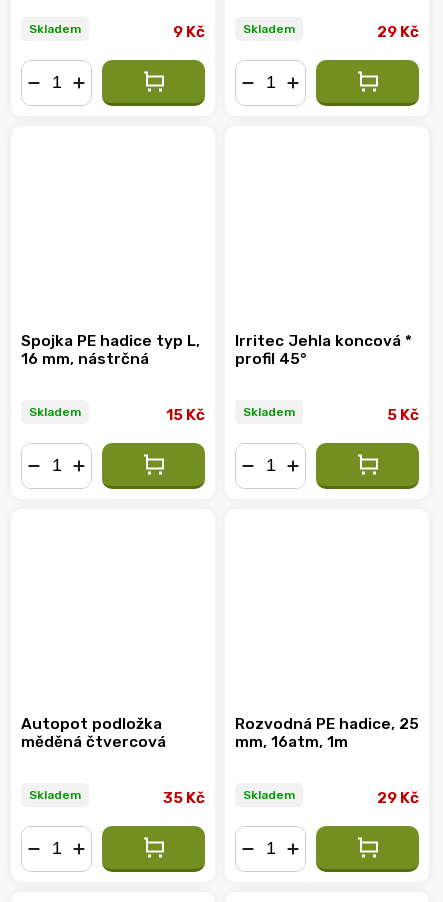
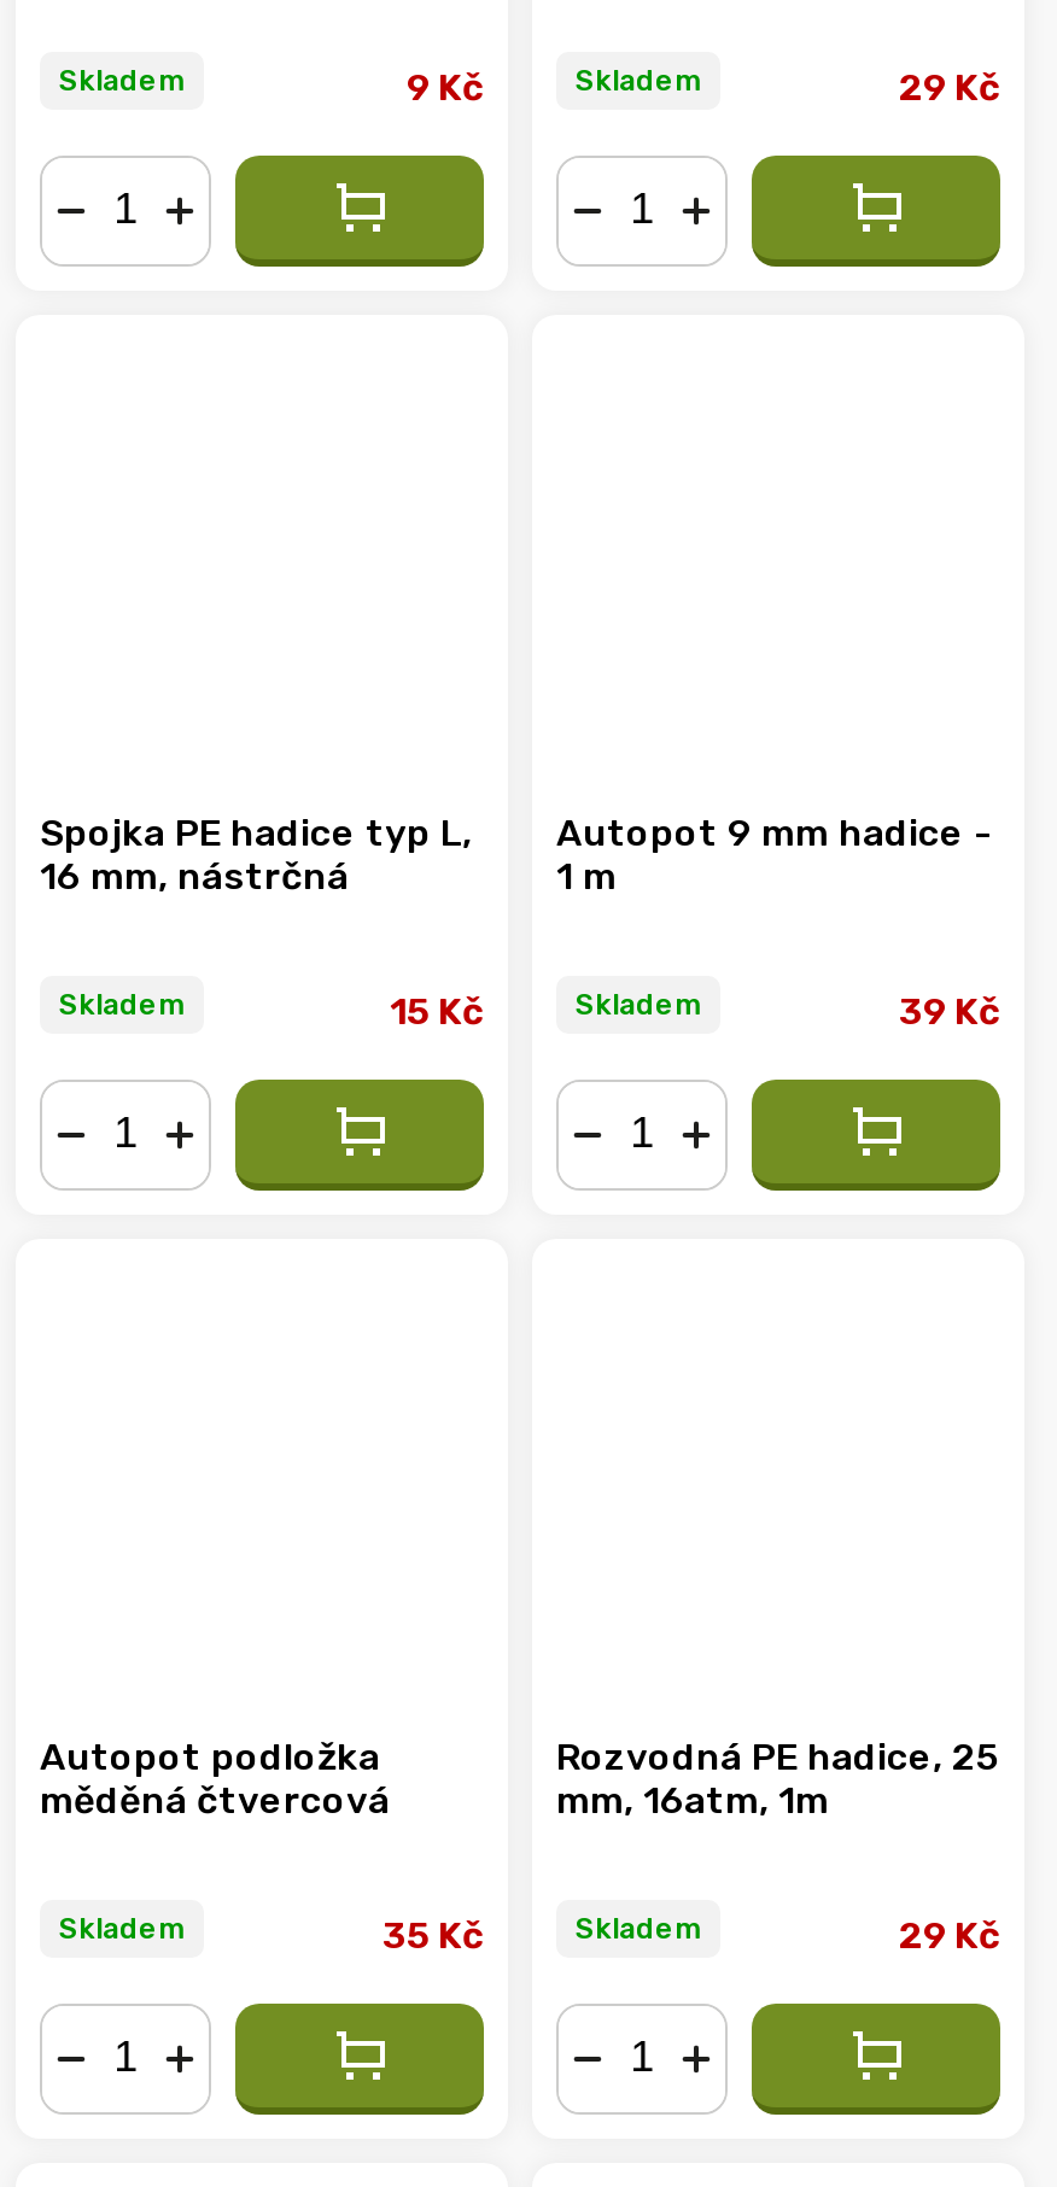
[235,332,412,368] Irritec Jehla koncová * | profil 45° -> [556,813,991,900] Autopot 9 mm hadice - | 1 m
[387,406,419,424] 5 Kč -> [899,991,1000,1035] 39 Kč

